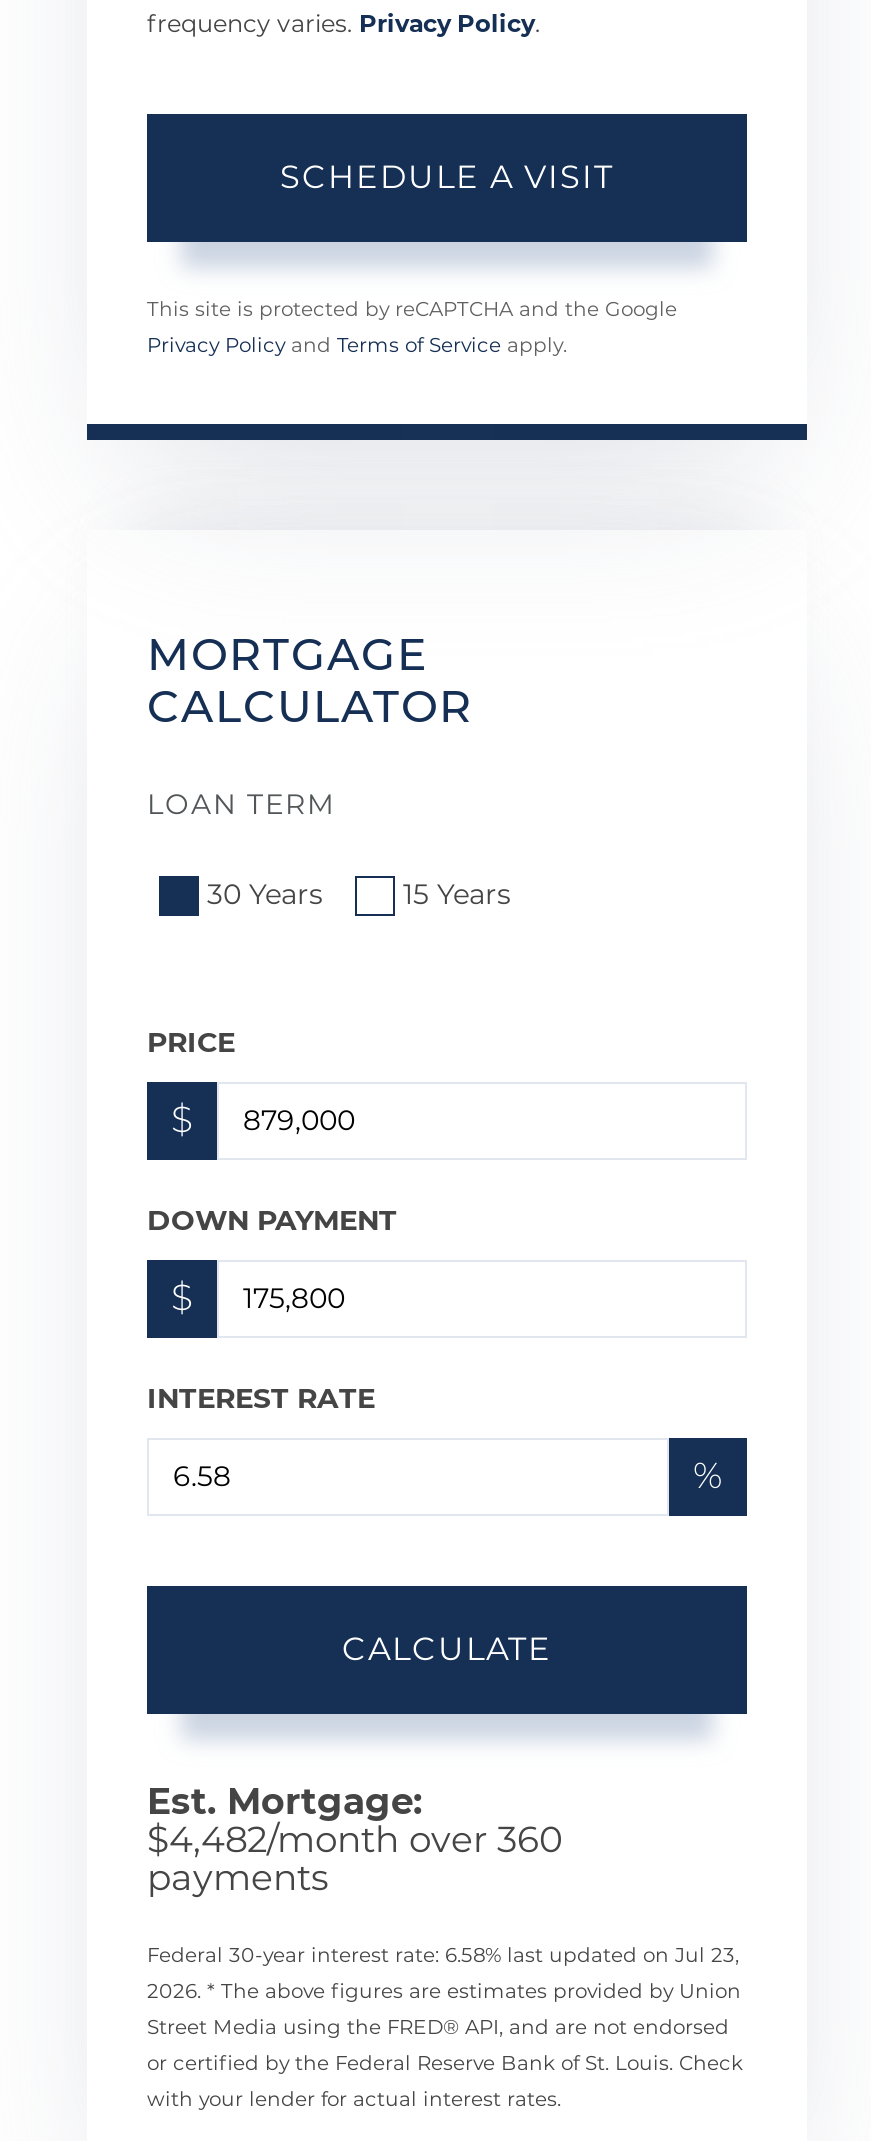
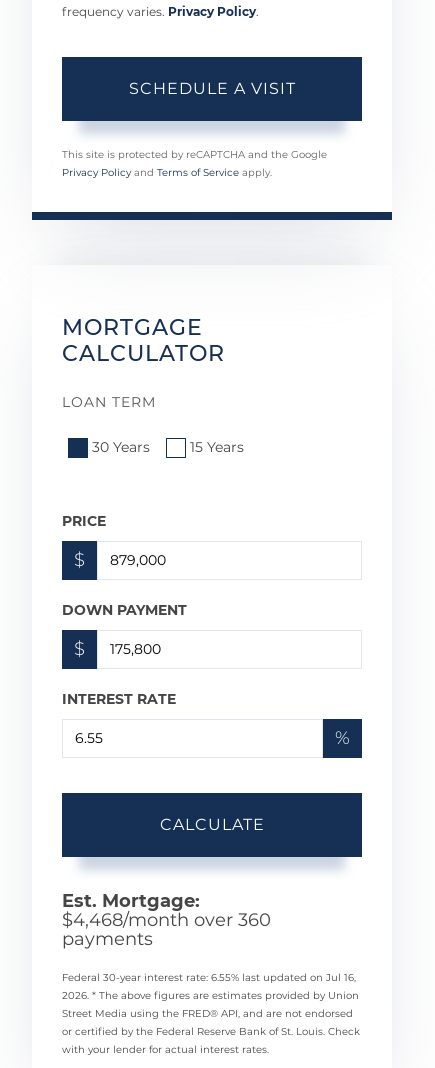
[147,1818,563,1862] $4,482/month over 360 -> [62,909,271,931] $4,468/month over 360
[147,1942,739,1968] Federal 30-year interest rate: 6.58% last updated on Jul 23, -> [62,971,356,984] Federal 30-year interest rate: 6.55% last updated on Jul 16,

